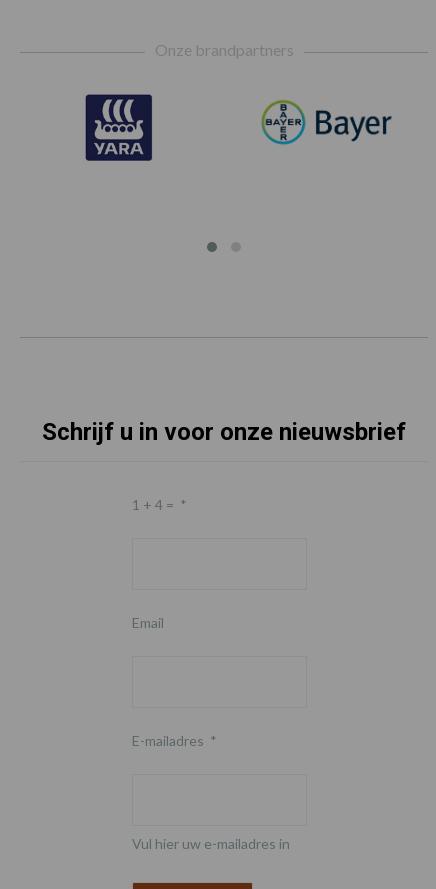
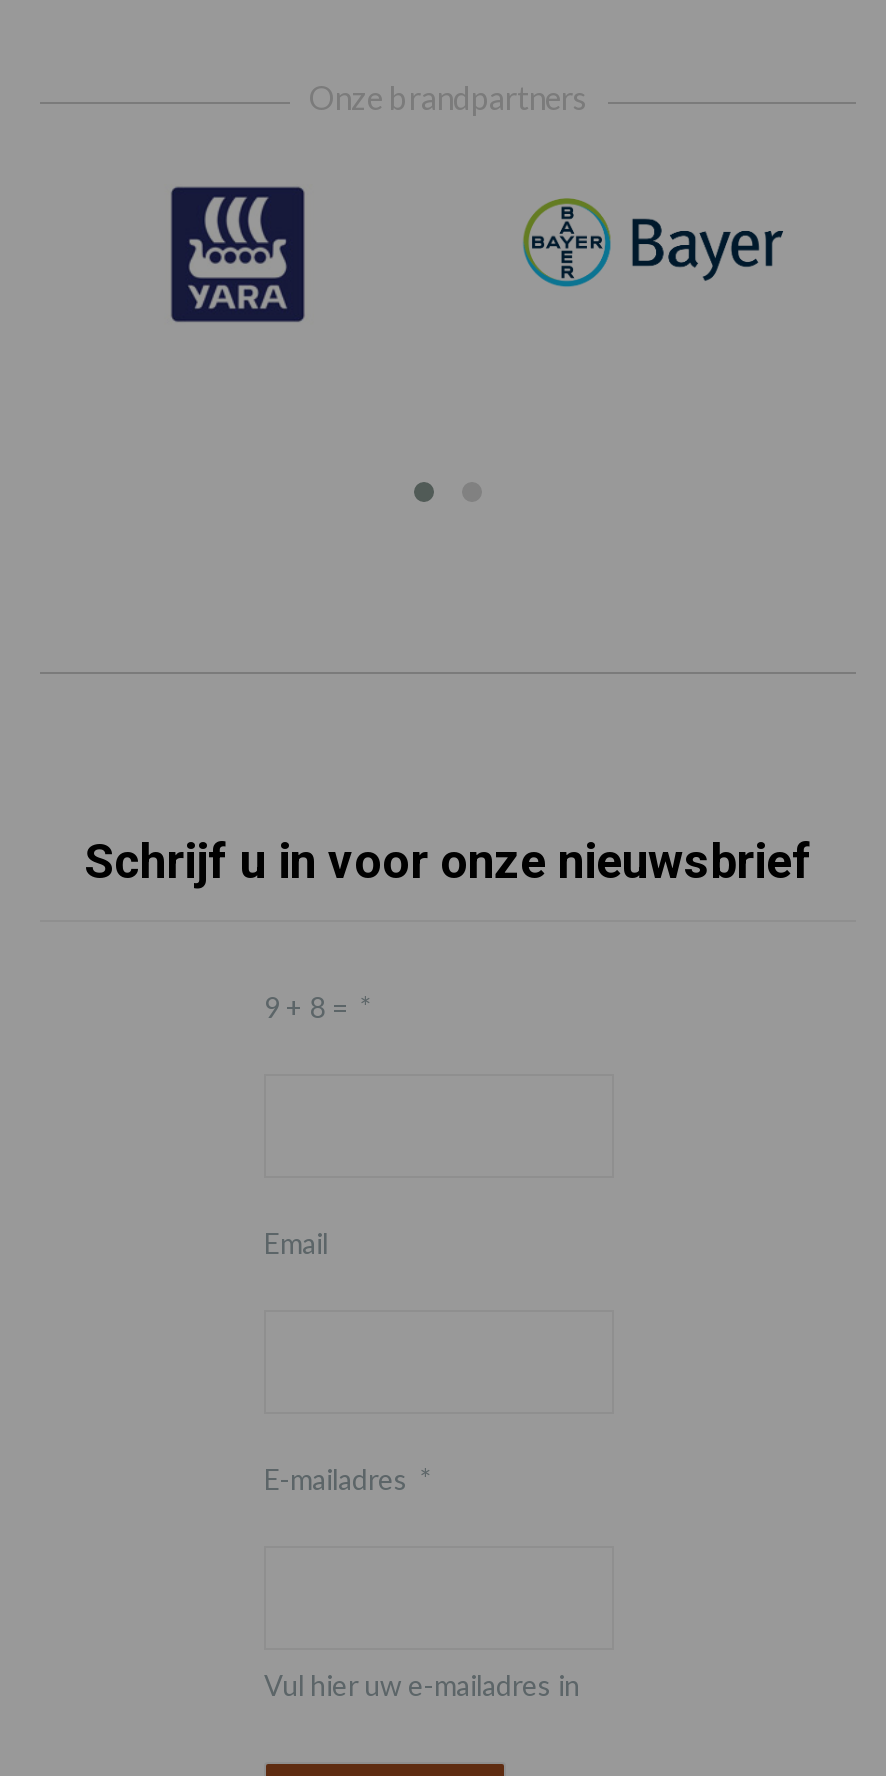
[132,496,187,513] 1 + 4 = * -> [264,990,374,1024] 9 + 8 = *

